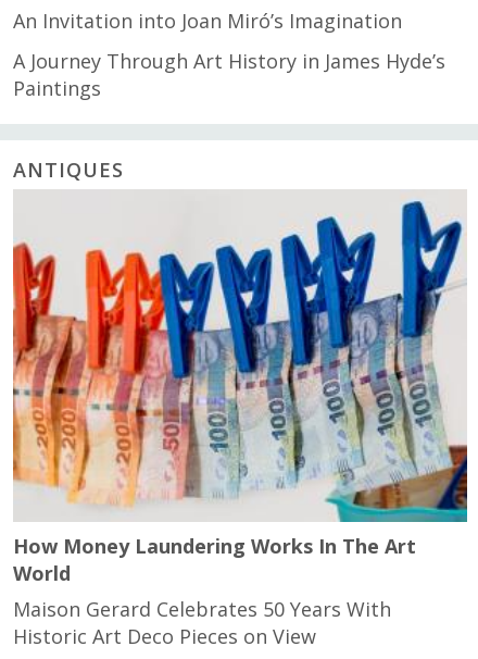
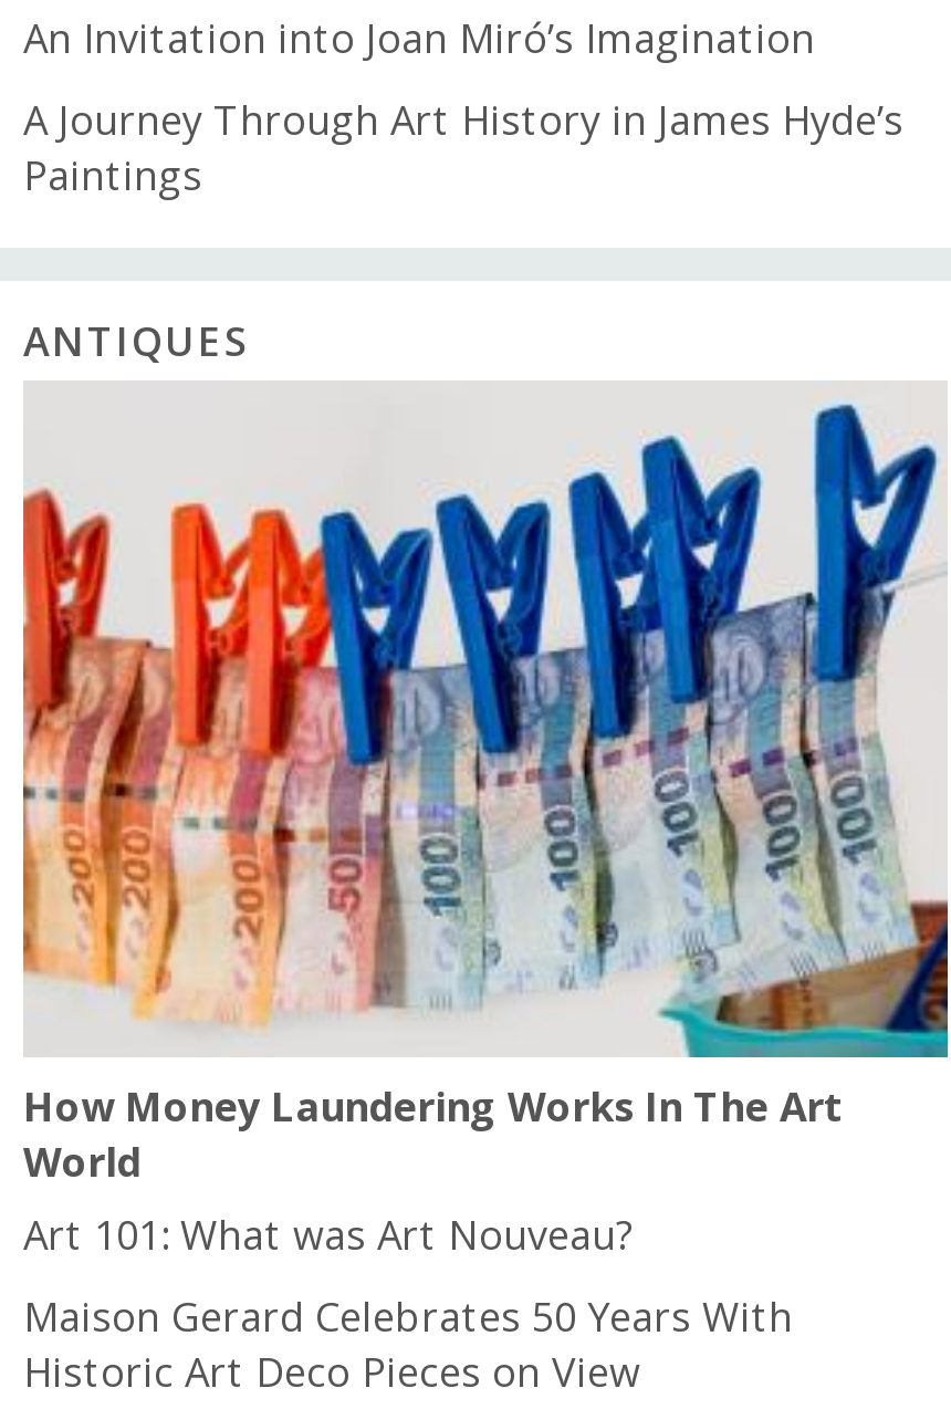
none -> [23,1209,634,1262] Art 101: What was Art Nouveau?

